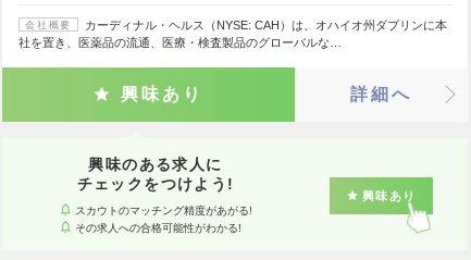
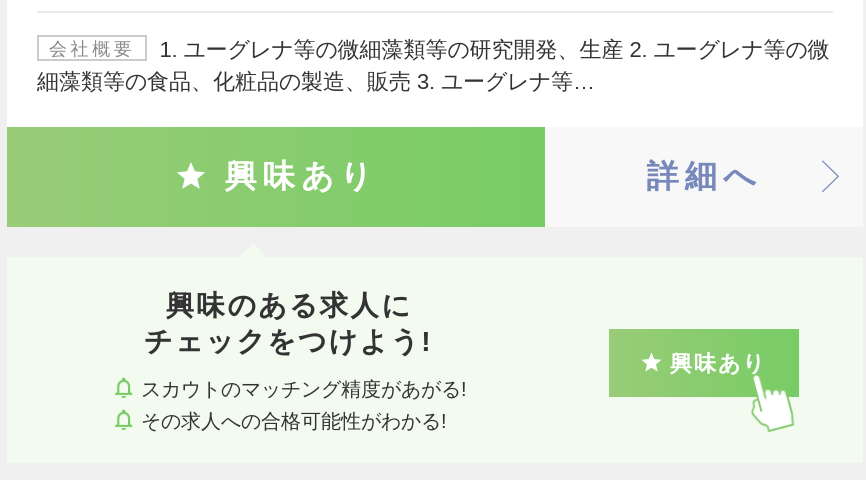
[18,18,447,49] カーディナル・ヘルス（NYSE: CAH）は、オハイオ州ダブリンに本 | 社を置き、医薬品の流通、医療・検査製品のグローバルな… -> [37,37,829,93] 1. ユーグレナ等の微細藻類等の研究開発、生産 2. ユーグレナ等の微 | 細藻類等の食品、化粧品の製造、販売 3. ユーグレナ等…

